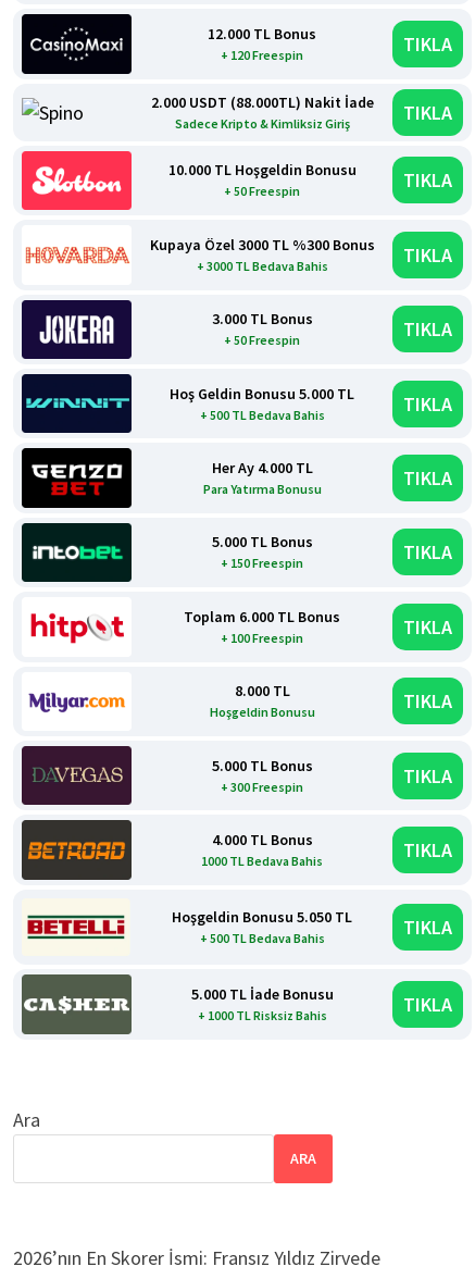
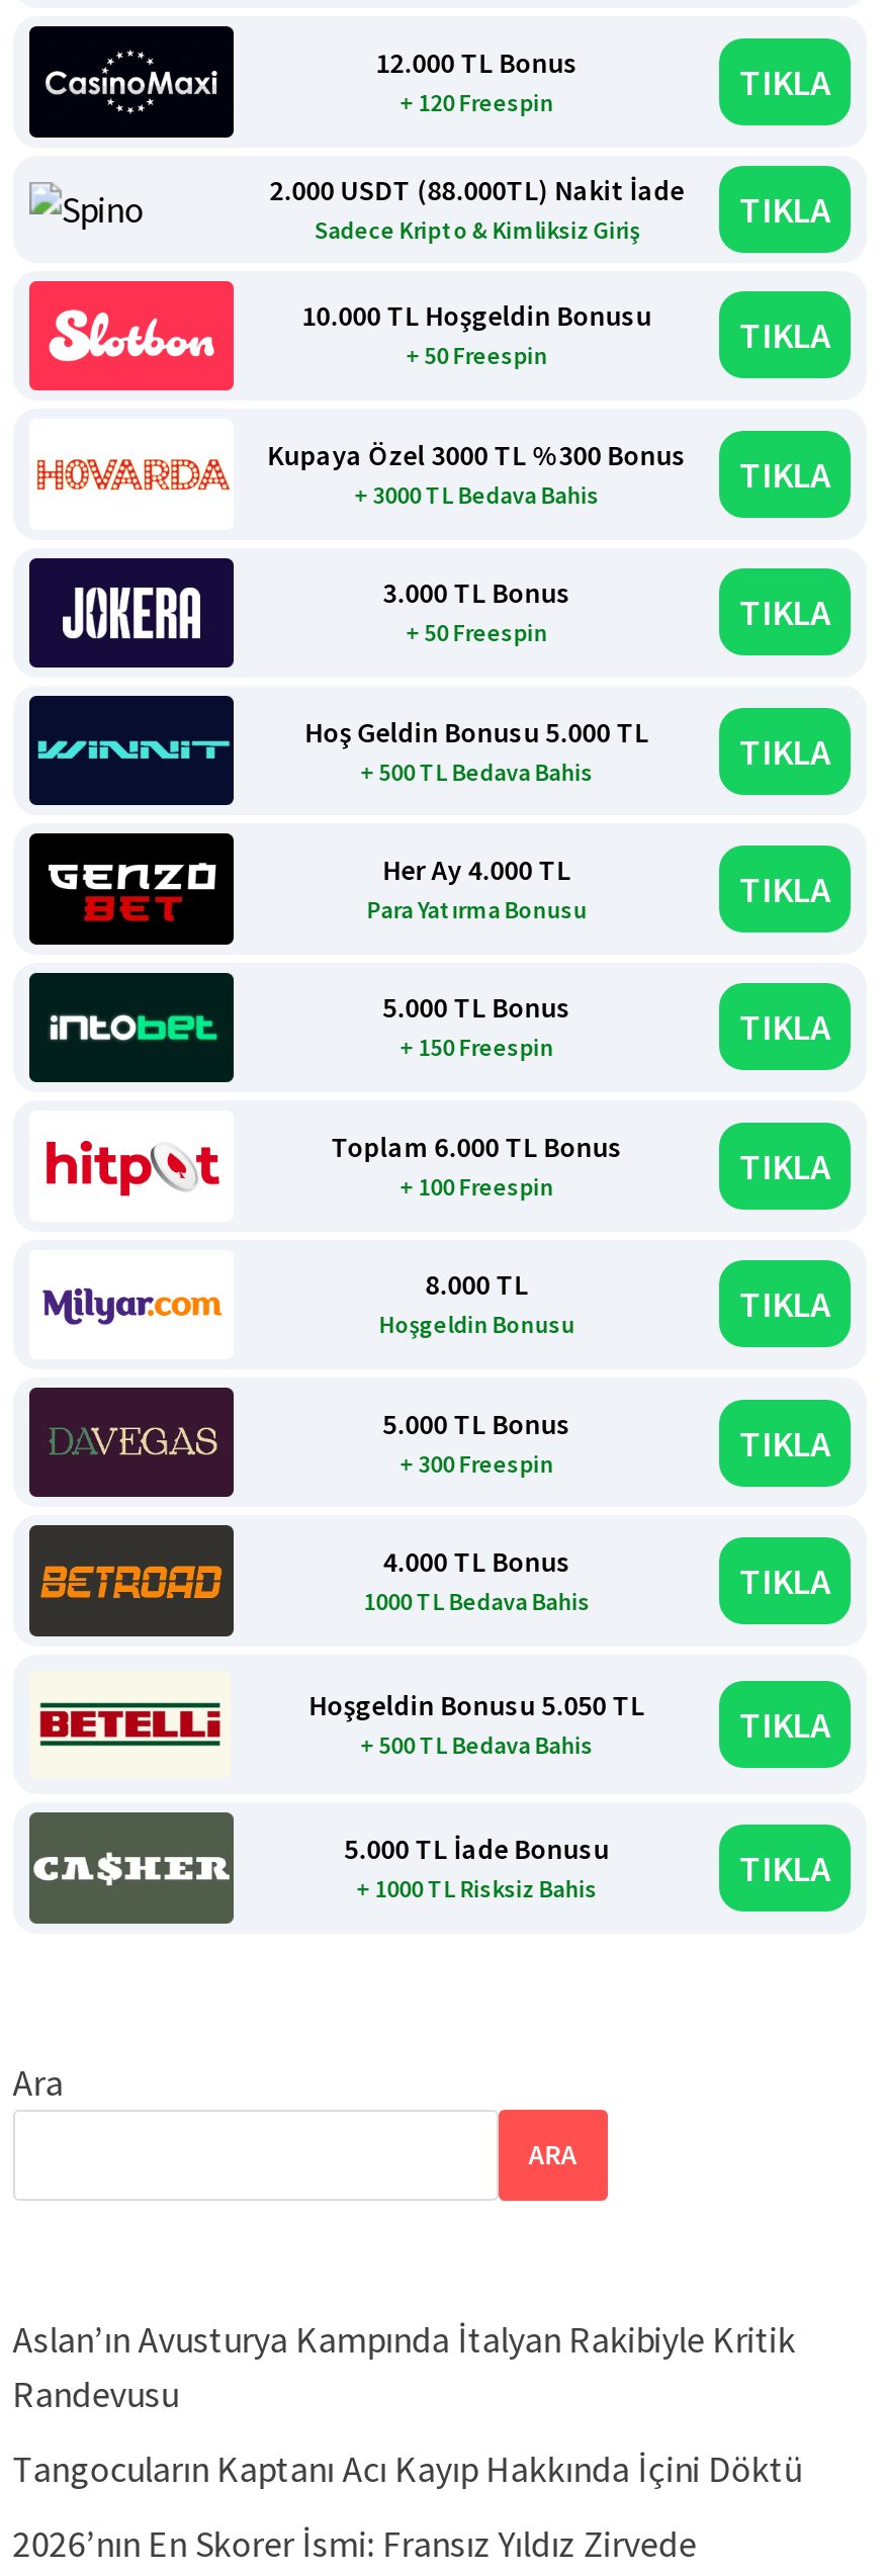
none -> [13,2315,802,2491] Aslan’ın Avusturya Kampında İtalyan Rakibiyle Kritik | Randevusu | Tangocuların Kaptanı Acı Kayıp Hakkında İçini Döktü

